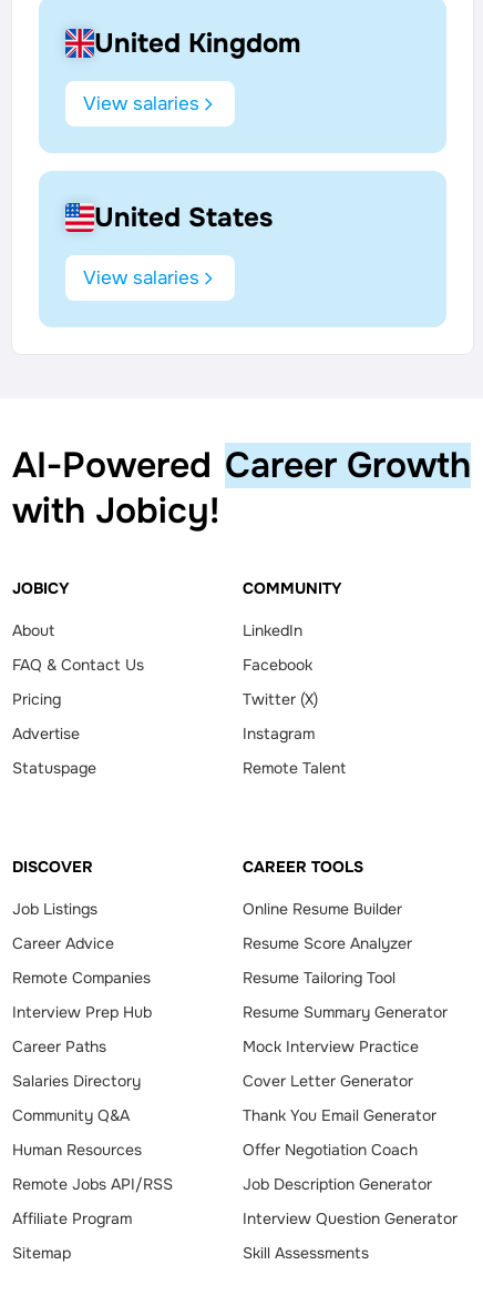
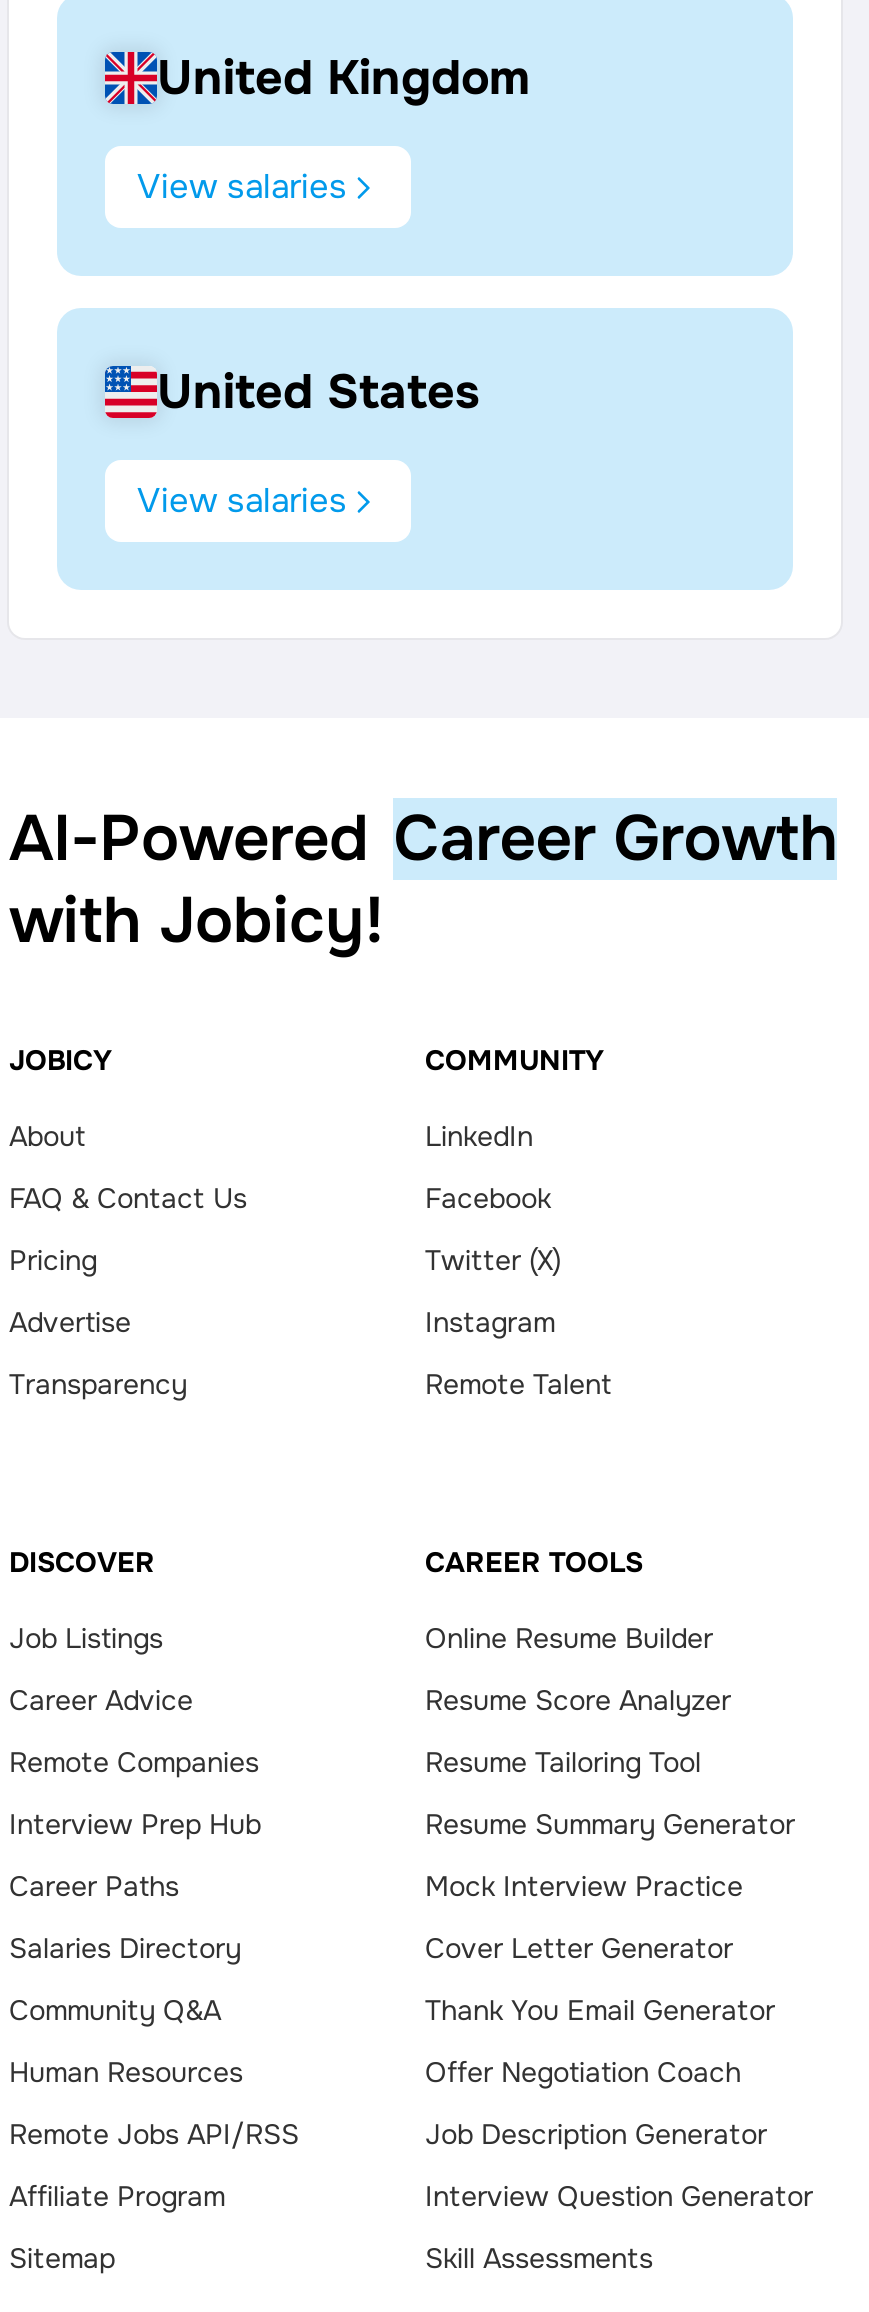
[12,758,96,778] Statuspage -> [9,1366,187,1402] Transparency

